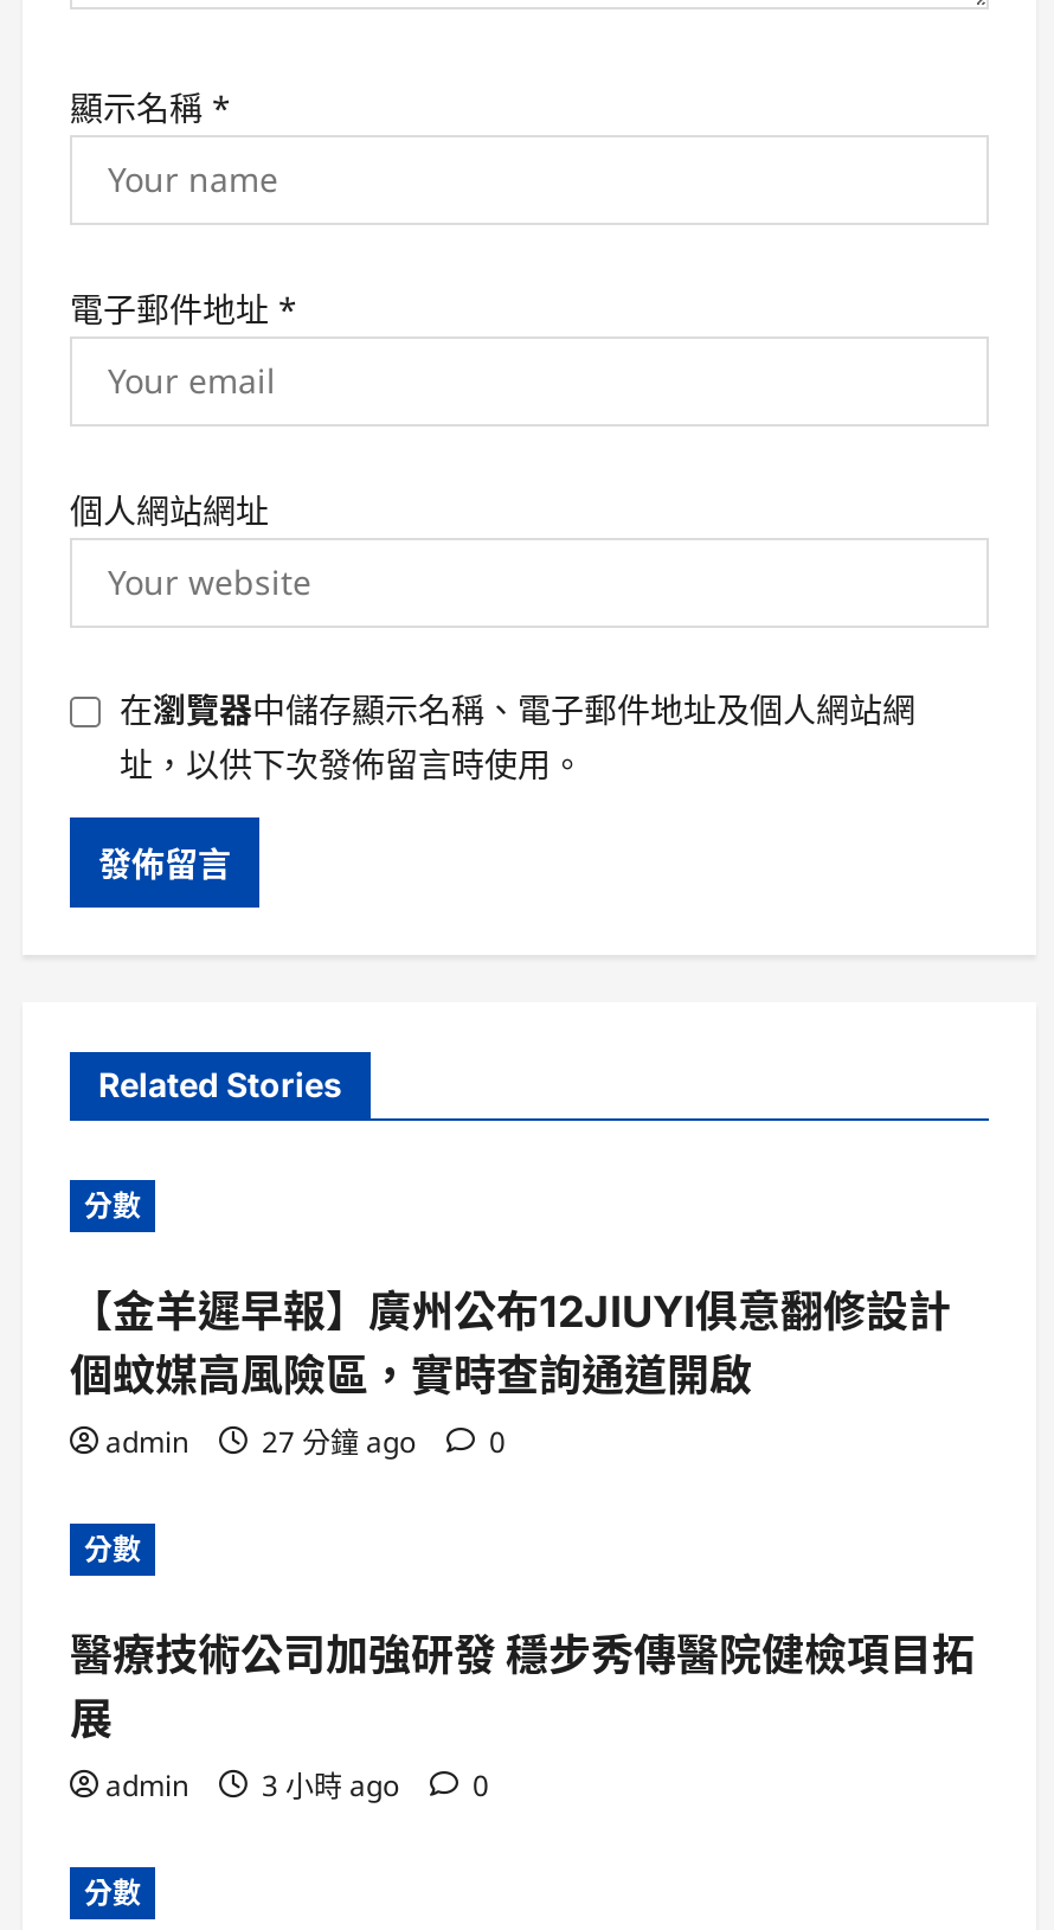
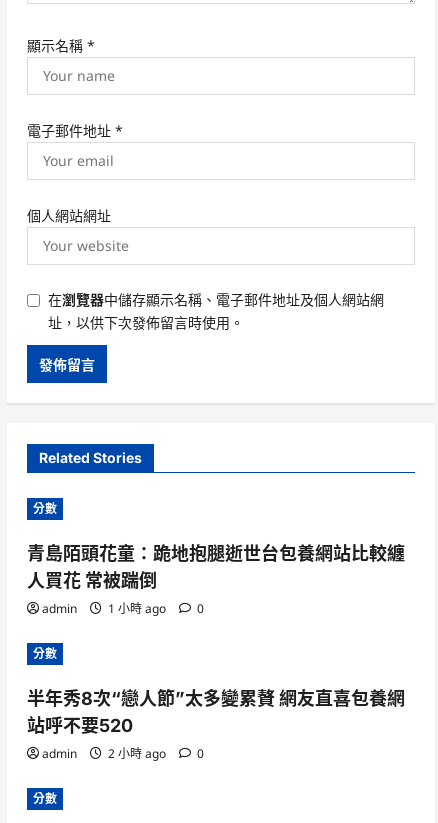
[70,1286,951,1399] 【金羊遲早報】廣州公布12JIUYI俱意翻修設計 | 個蚊媒高風險區，實時查詢通道開啟 -> [27,543,405,591] 青島陌頭花童：跪地抱腿逝世台包養網站比較纏 | 人買花 常被踹倒
[105,1421,506,1461] admin 27 分鐘 ago 0 -> [42,600,204,617] admin 1 小時 ago 0
[70,1629,975,1743] 醫療技術公司加強研發 穩步秀傳醫院健檢項目拓 | 展 -> [27,688,405,736] 半年秀8次“戀人節”太多變累贅 網友直喜包養網 | 站呼不要520
[105,1764,489,1805] admin 3 小時 ago 0 -> [42,745,204,762] admin 2 小時 ago 0

